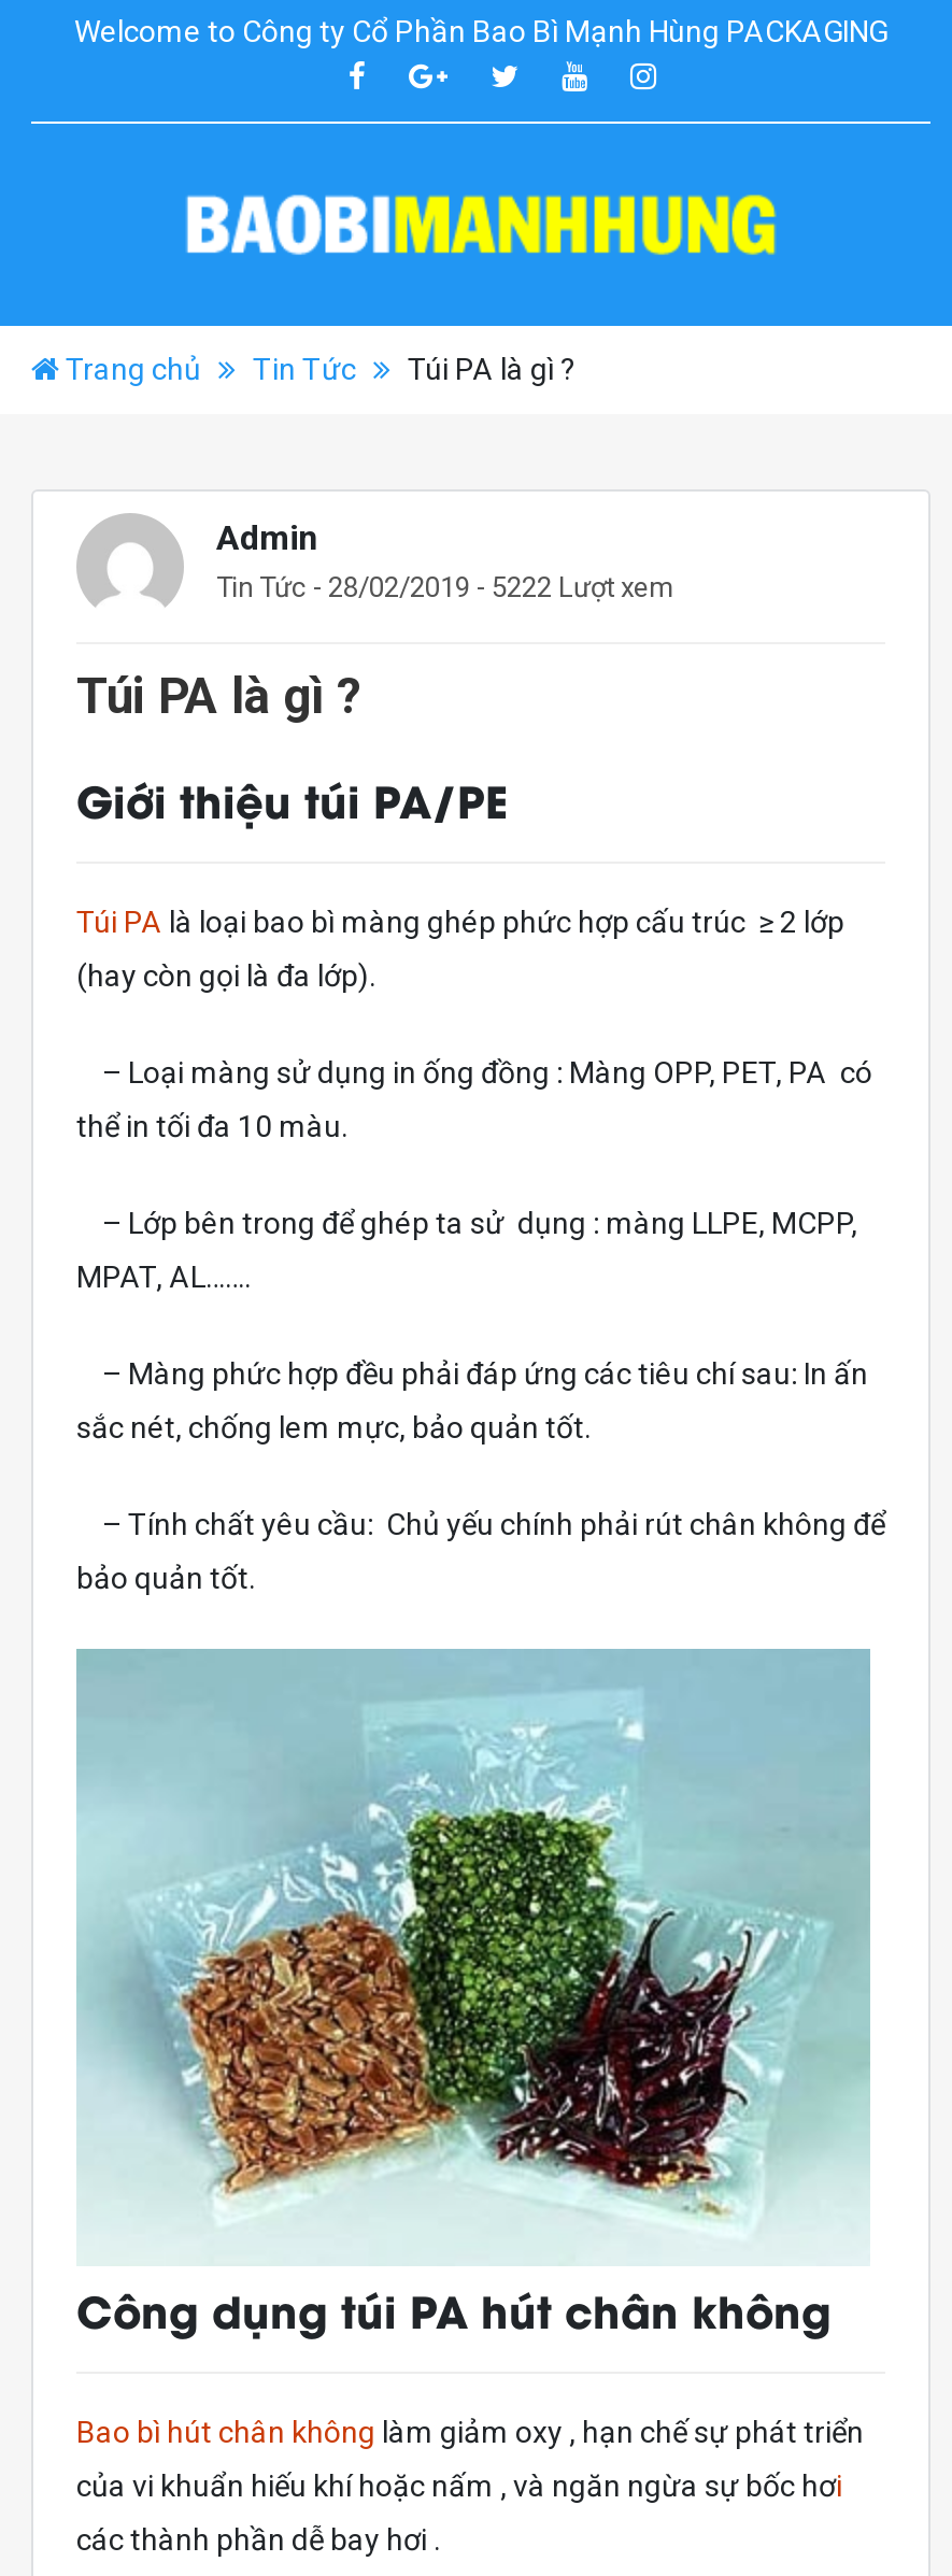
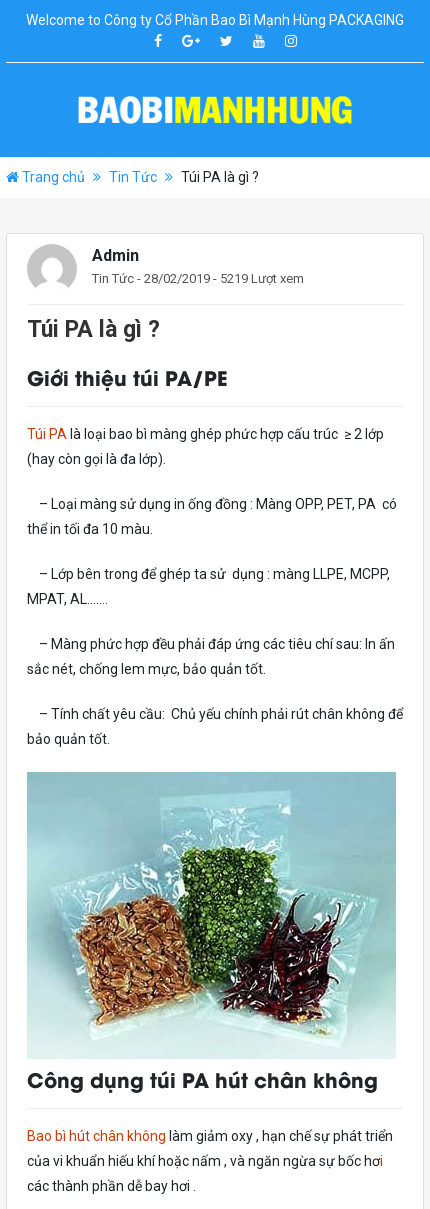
[216,571,672,603] Tin Tức - 28/02/2019 - 5222 Lượt xem -> [92,271,304,286] Tin Tức - 28/02/2019 - 5219 Lượt xem

